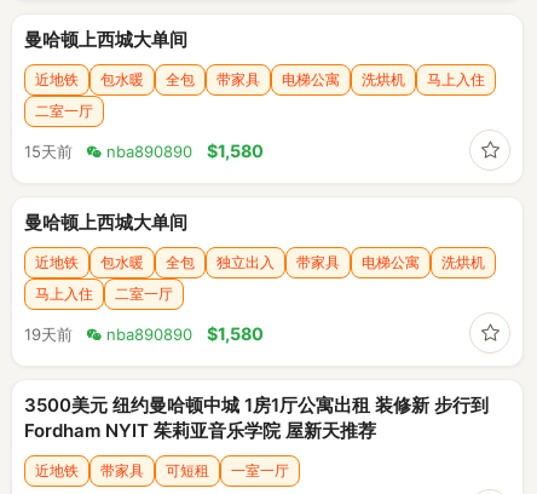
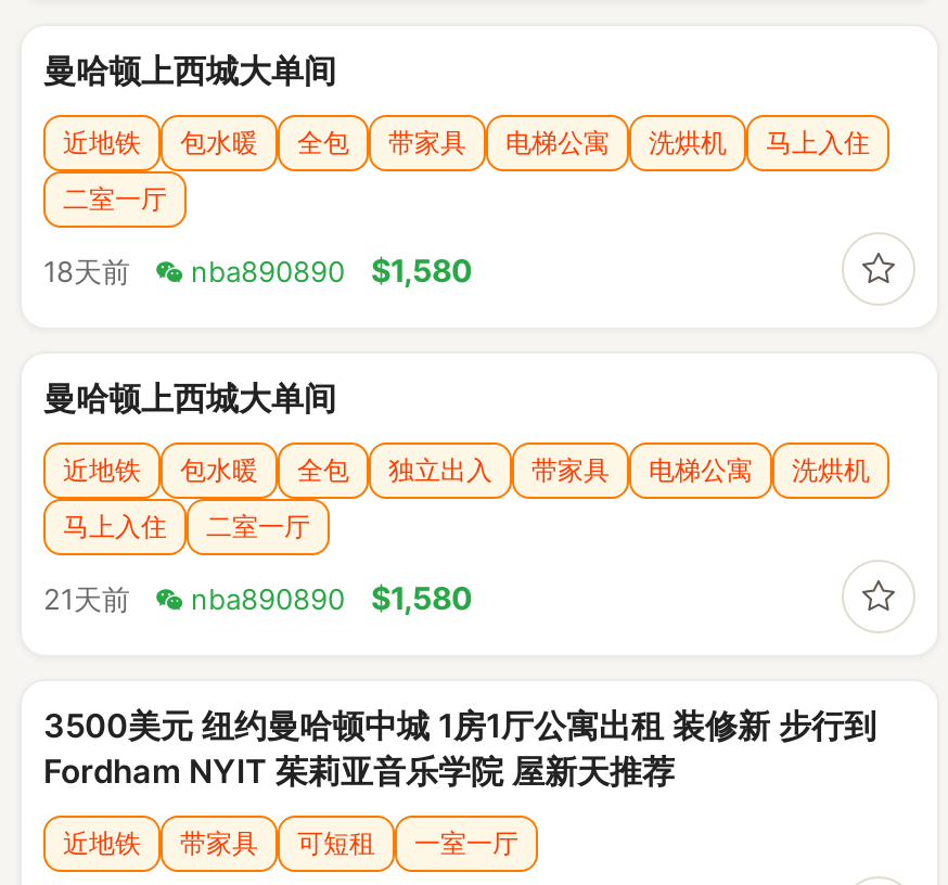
[24,140,264,160] 15天前 nba890890 $1,580 -> [43,251,473,287] 18天前 nba890890 $1,580
[24,323,264,343] 19天前 nba890890 $1,580 -> [43,578,473,615] 21天前 nba890890 $1,580

